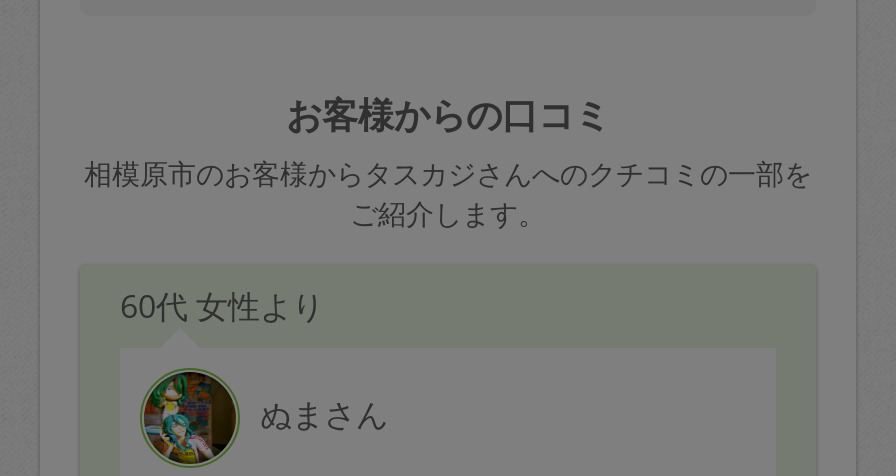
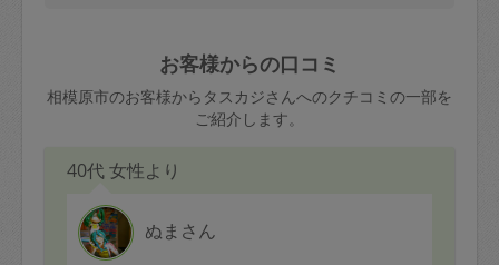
[120,284,324,328] 60代 女性より -> [67,158,180,182] 40代 女性より

